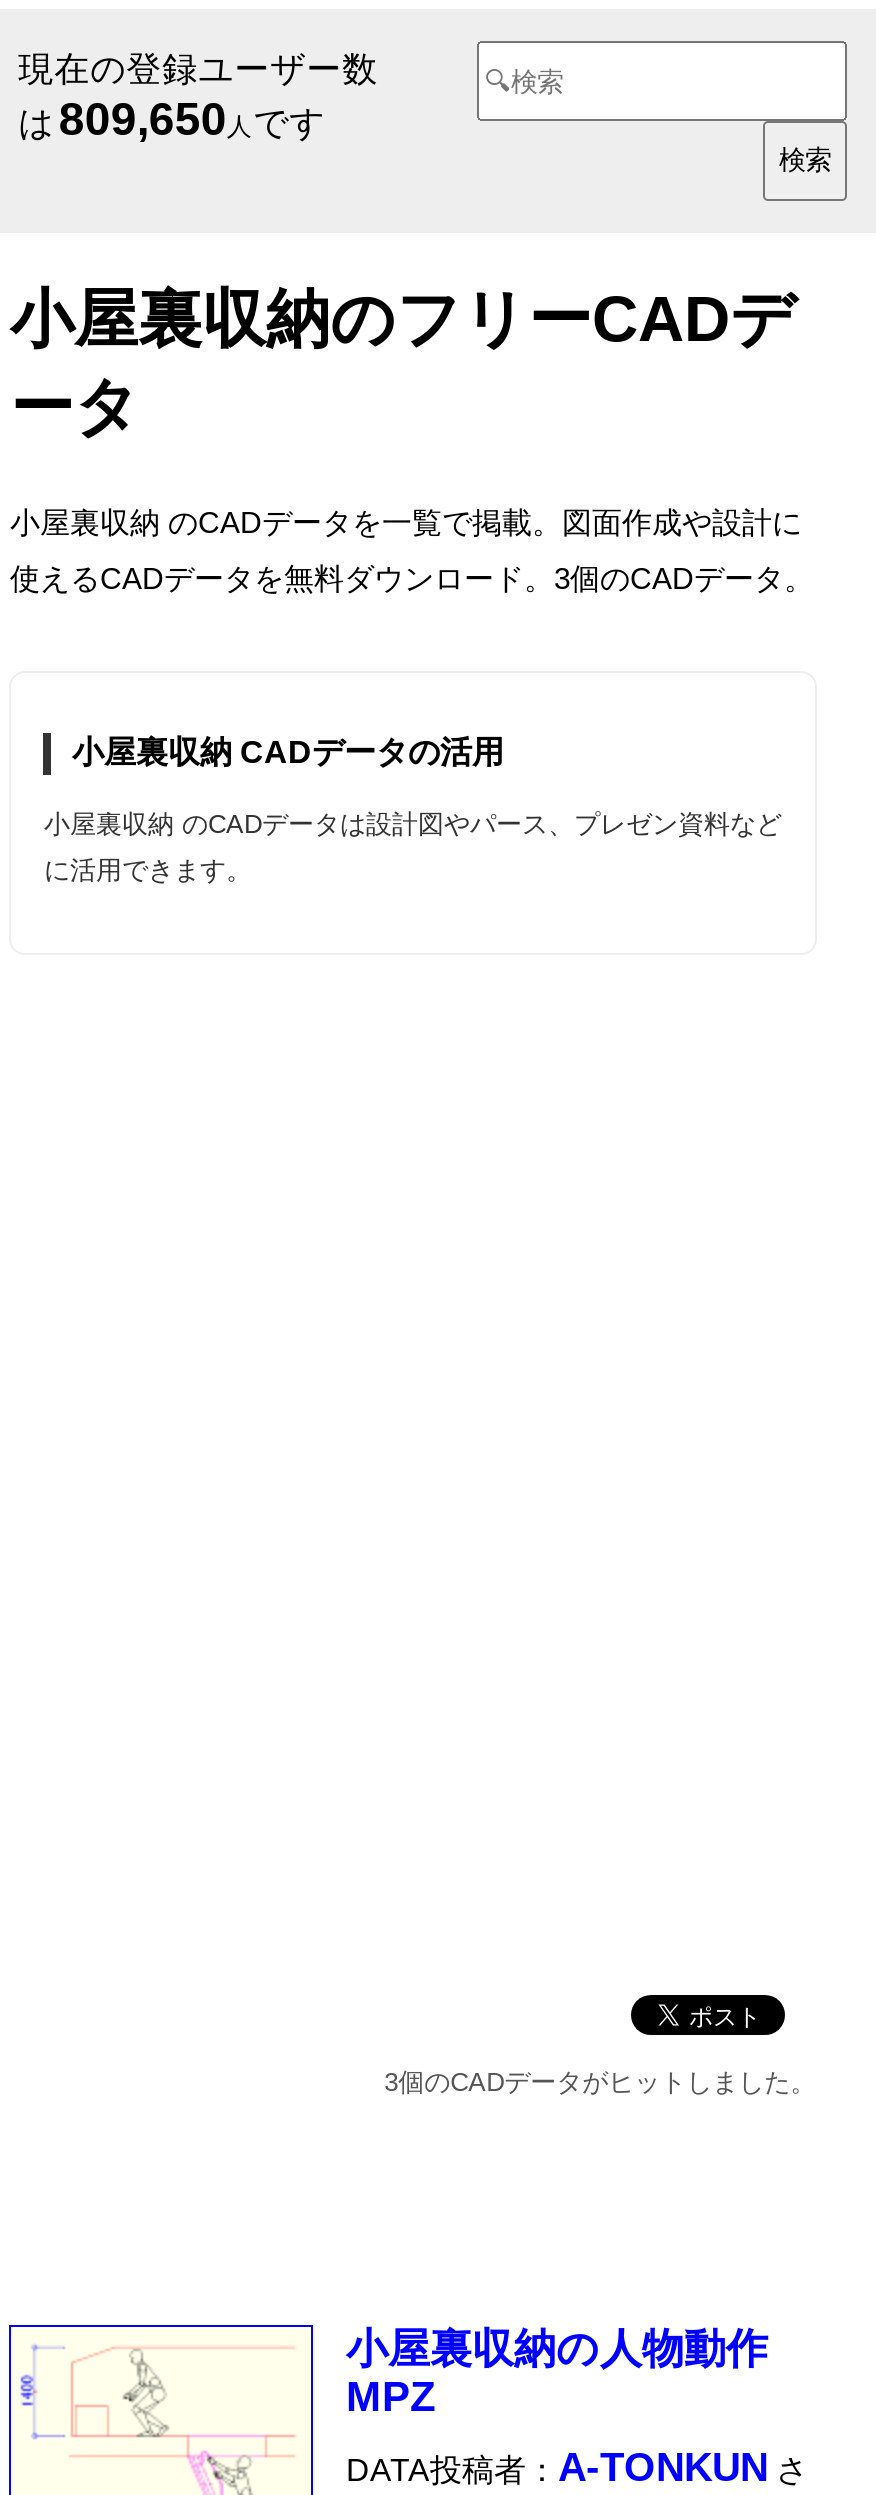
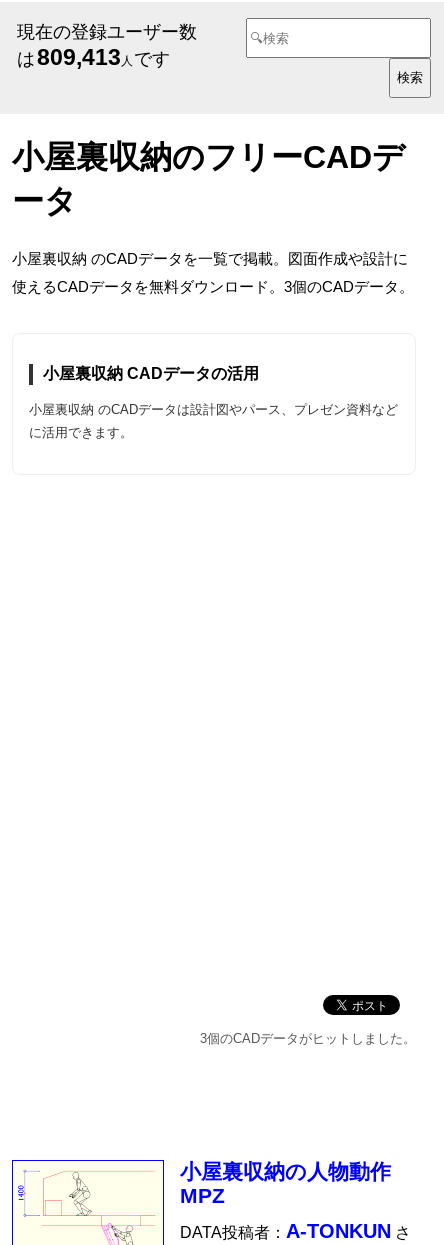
[18,93,325,145] は 809,650人 です -> [17,44,170,70] は 809,413人 です

